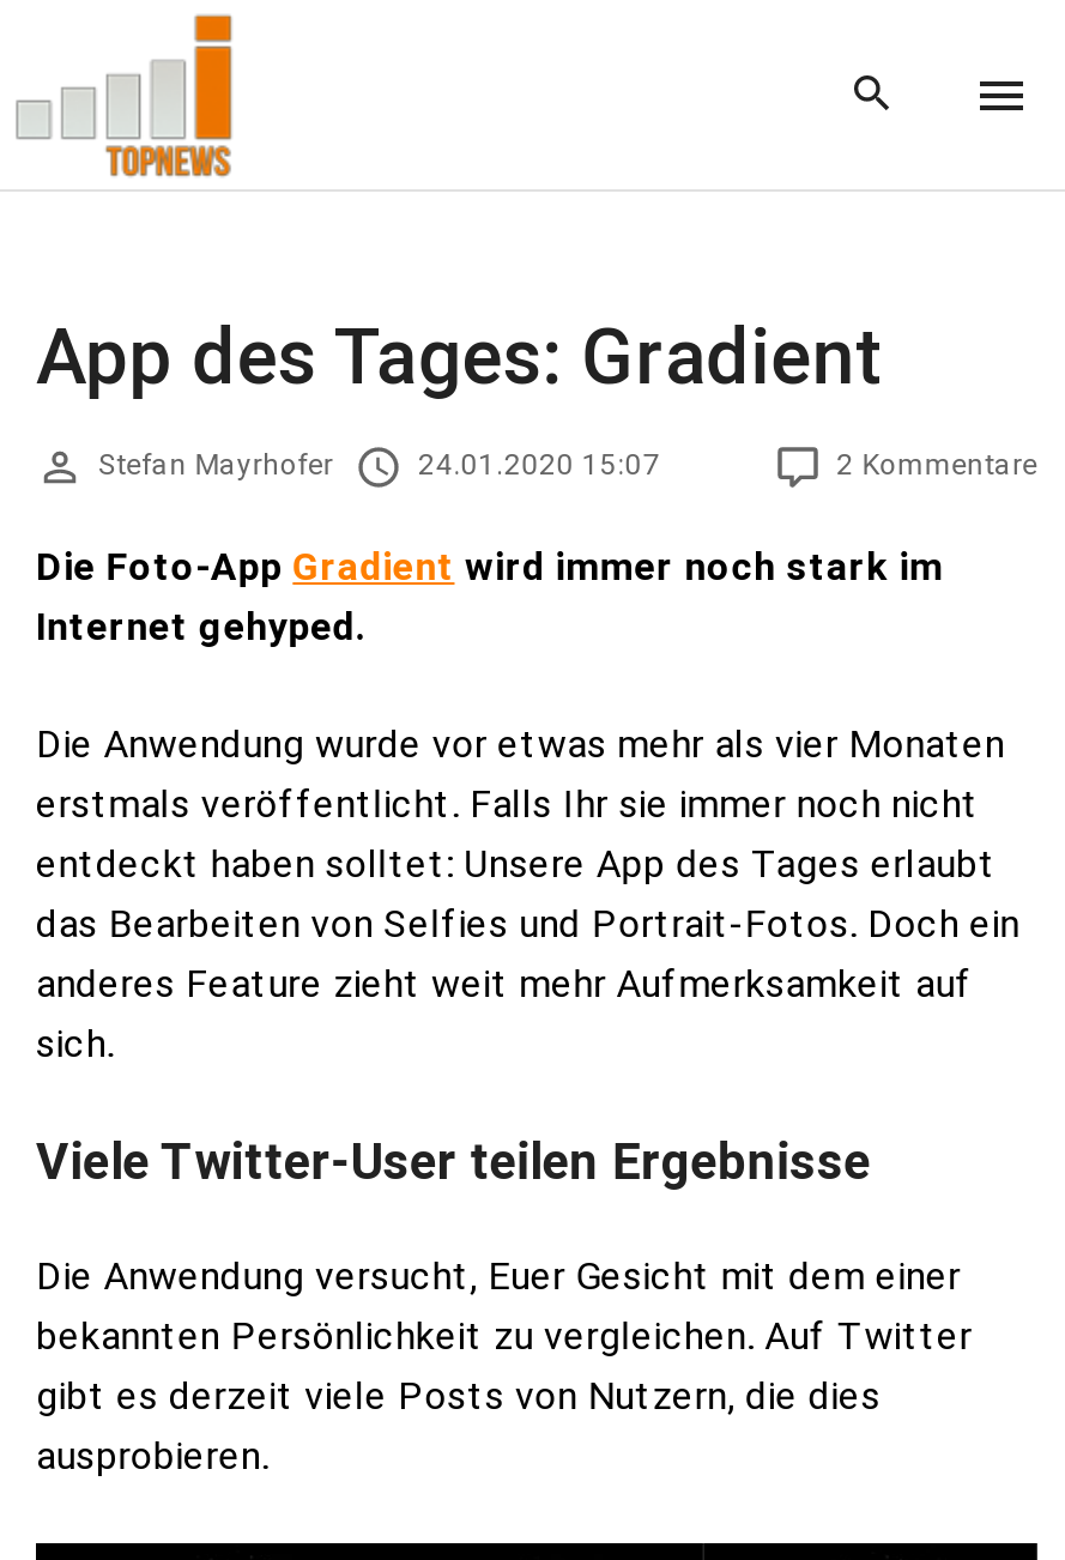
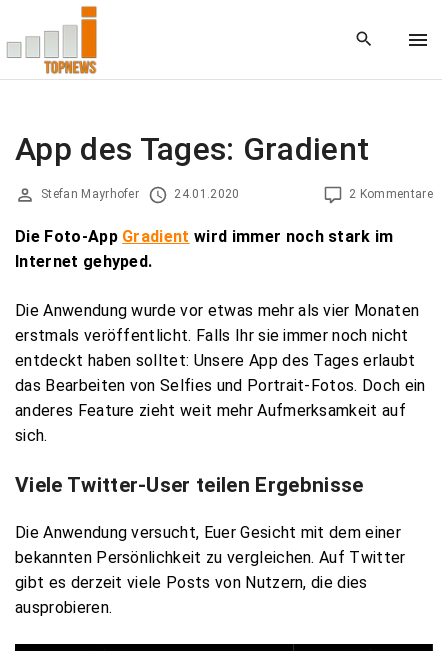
[418,448,660,482] 24.01.2020 15:07 -> [174,187,240,201] 24.01.2020

